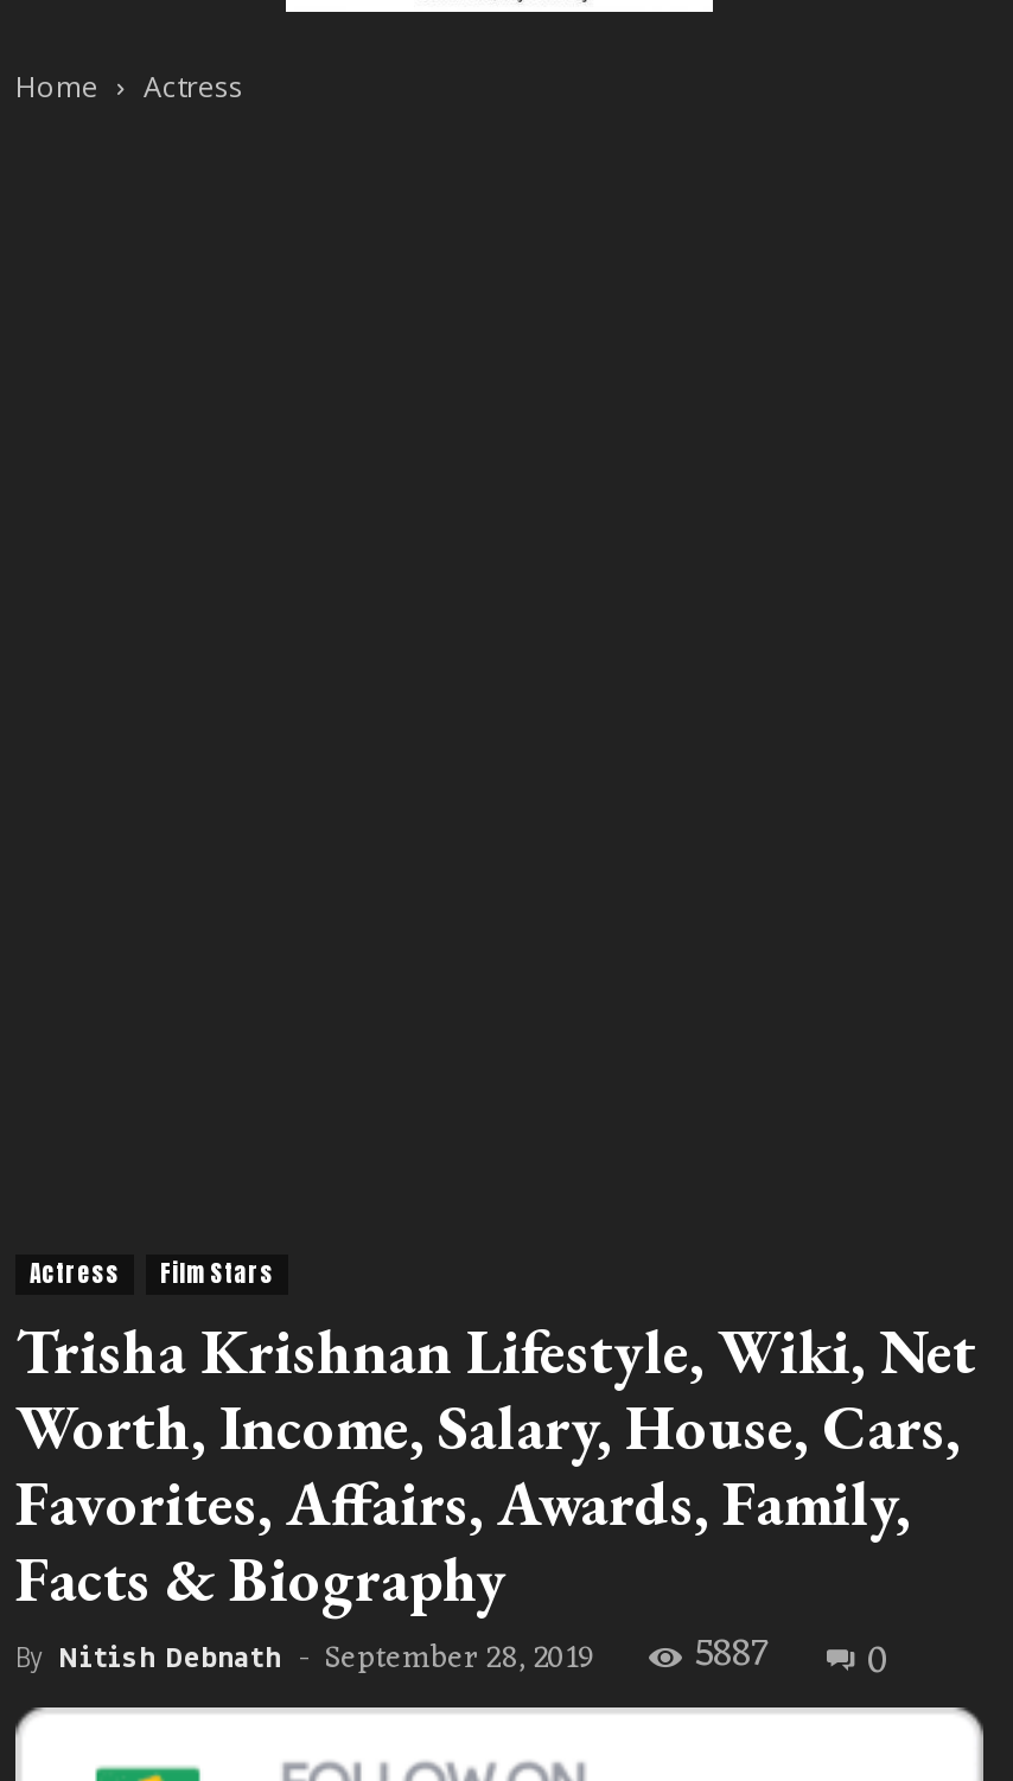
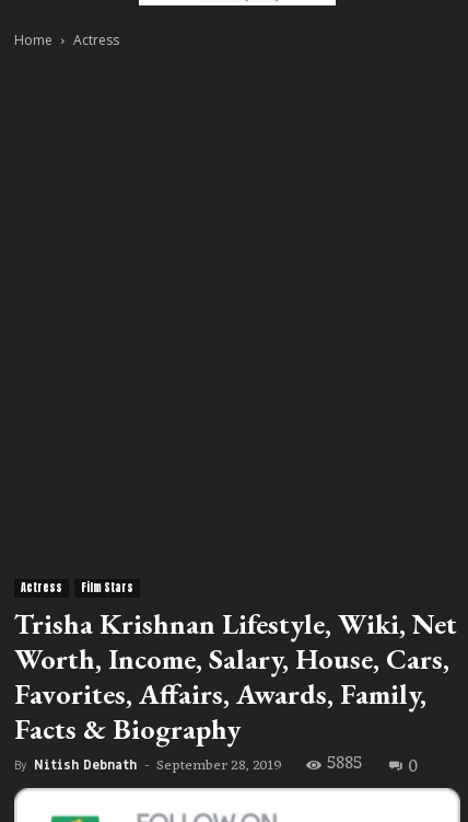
[15,1622,888,1696] By Nitish Debnath - September 28, 2019 5887 0 -> [14,749,418,783] By Nitish Debnath - September 28, 2019 5885 0

